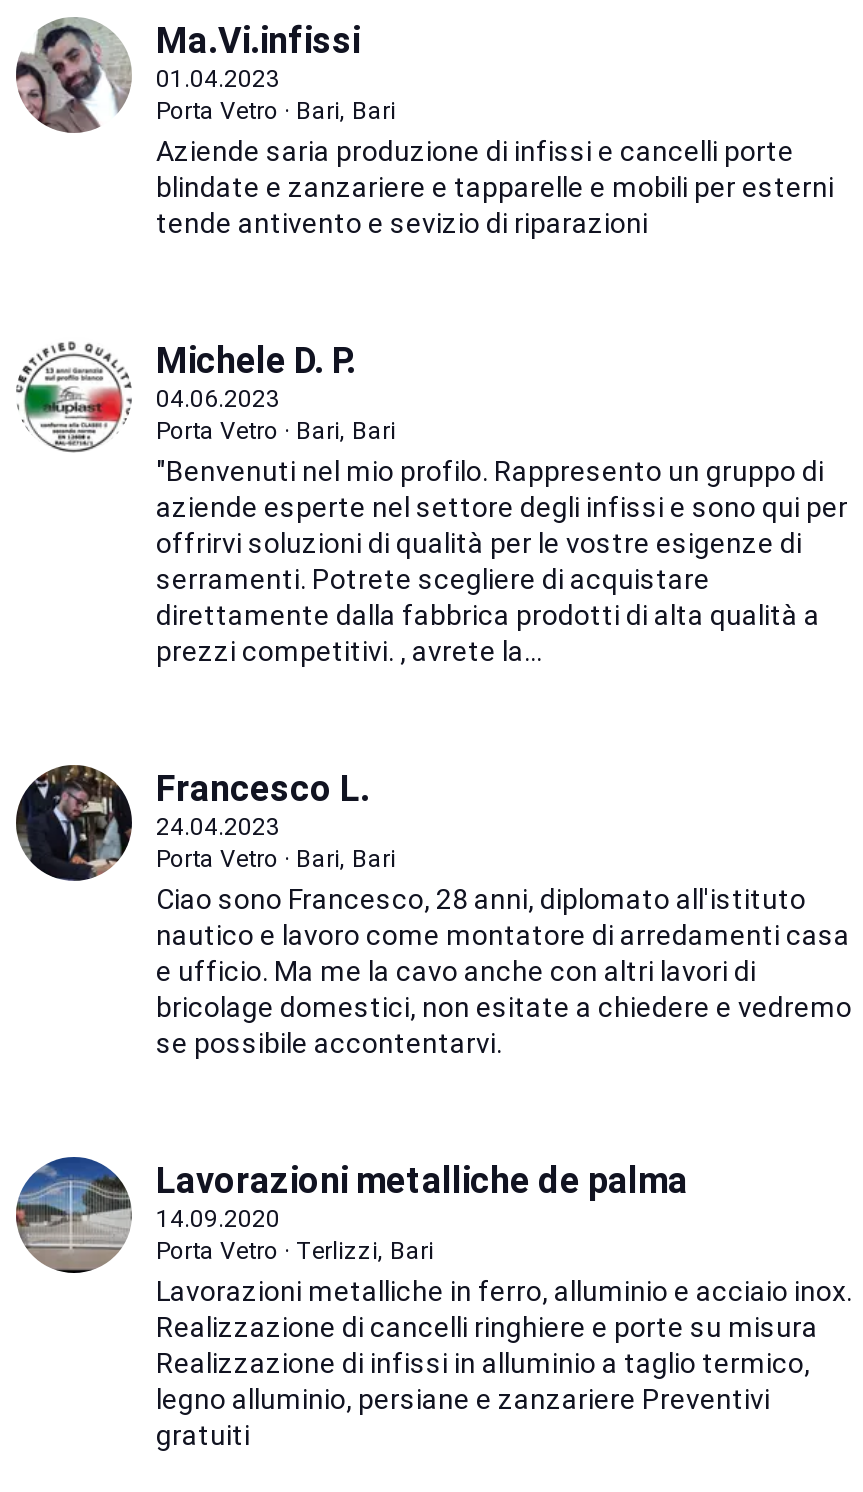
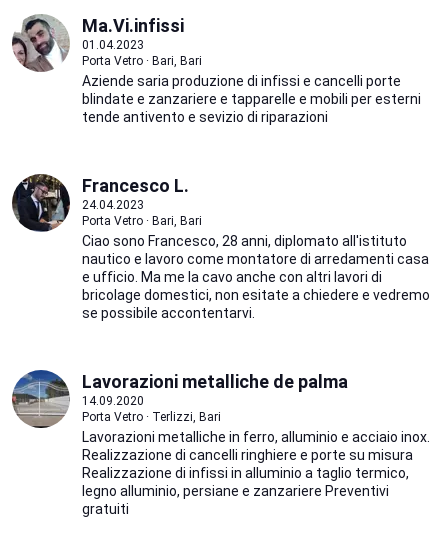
[18,339,848,667] [image] | Michele D. P. | 04.06.2023 | Porta Vetro · Bari, Bari | "Benvenuti nel mio profilo. Rappresento un gruppo di | aziende esperte nel settore degli infissi e sono qui per | offrirvi soluzioni di qualità per le vostre esigenze di | serramenti. Potrete scegliere di acquistare | direttamente dalla fabbrica prodotti di alta qualità a | prezzi competitivi. , avrete la... -> none

